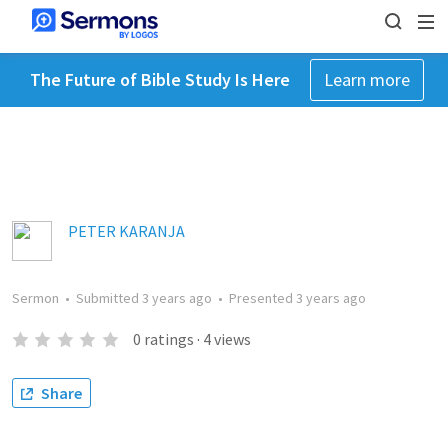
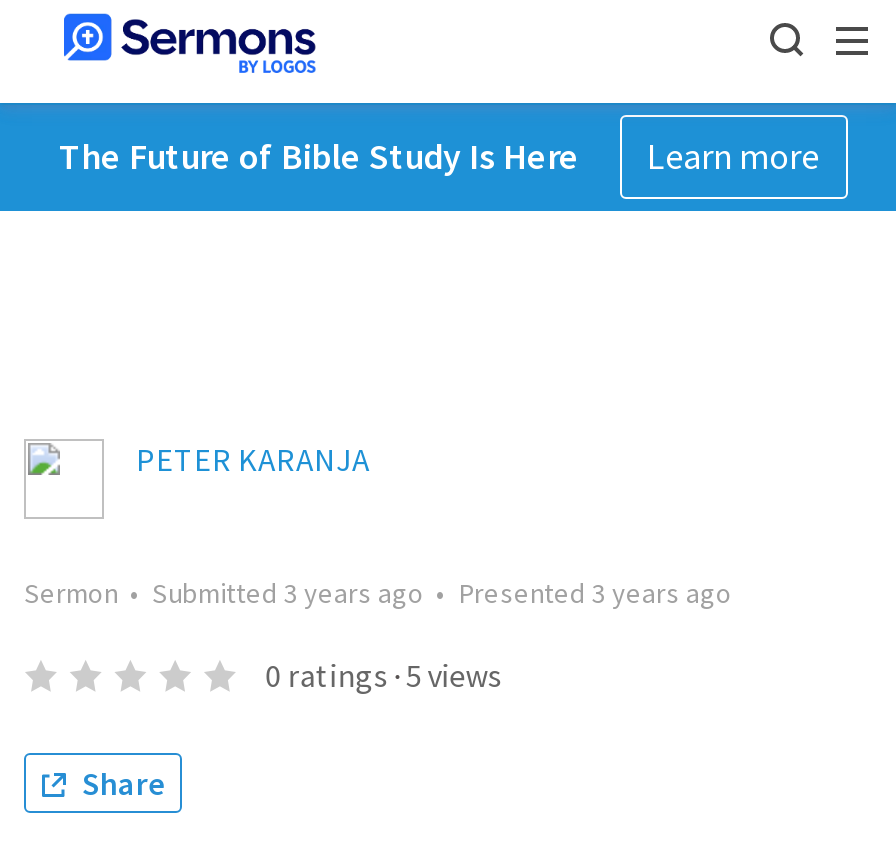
[133,329,251,349] 0 ratings · 4 views -> [265,655,501,695] 0 ratings · 5 views

